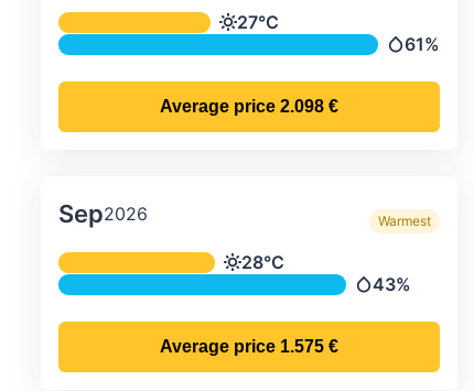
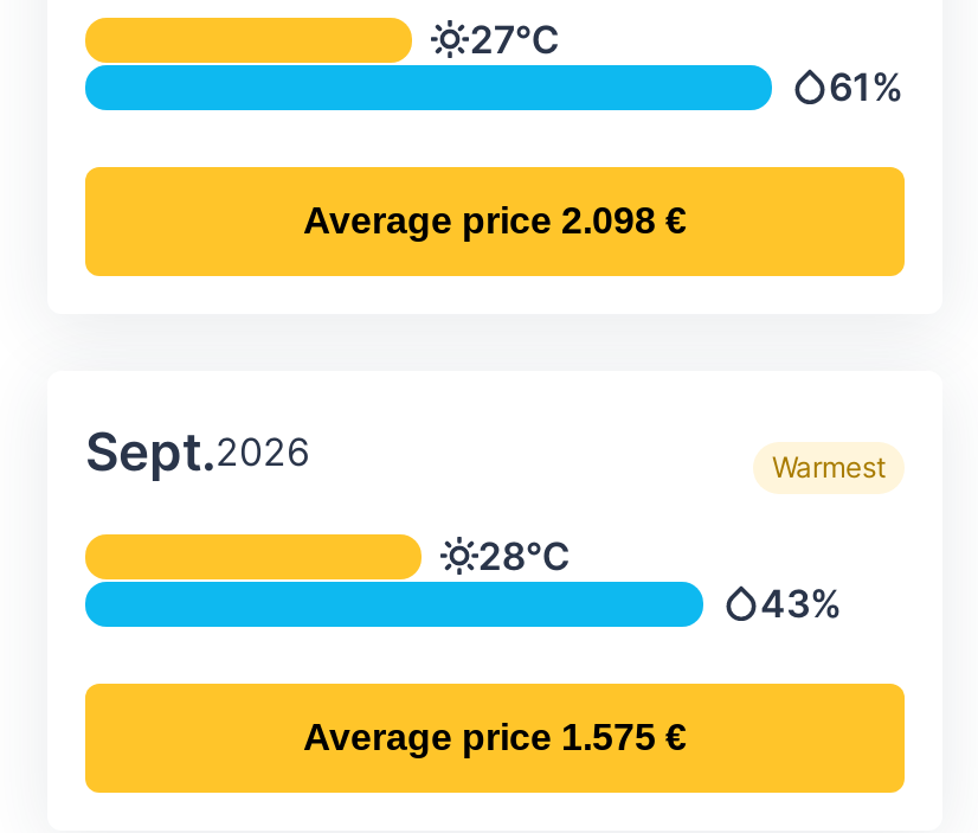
[58,199,148,228] Sep2026 -> [85,421,310,482] Sept.2026

